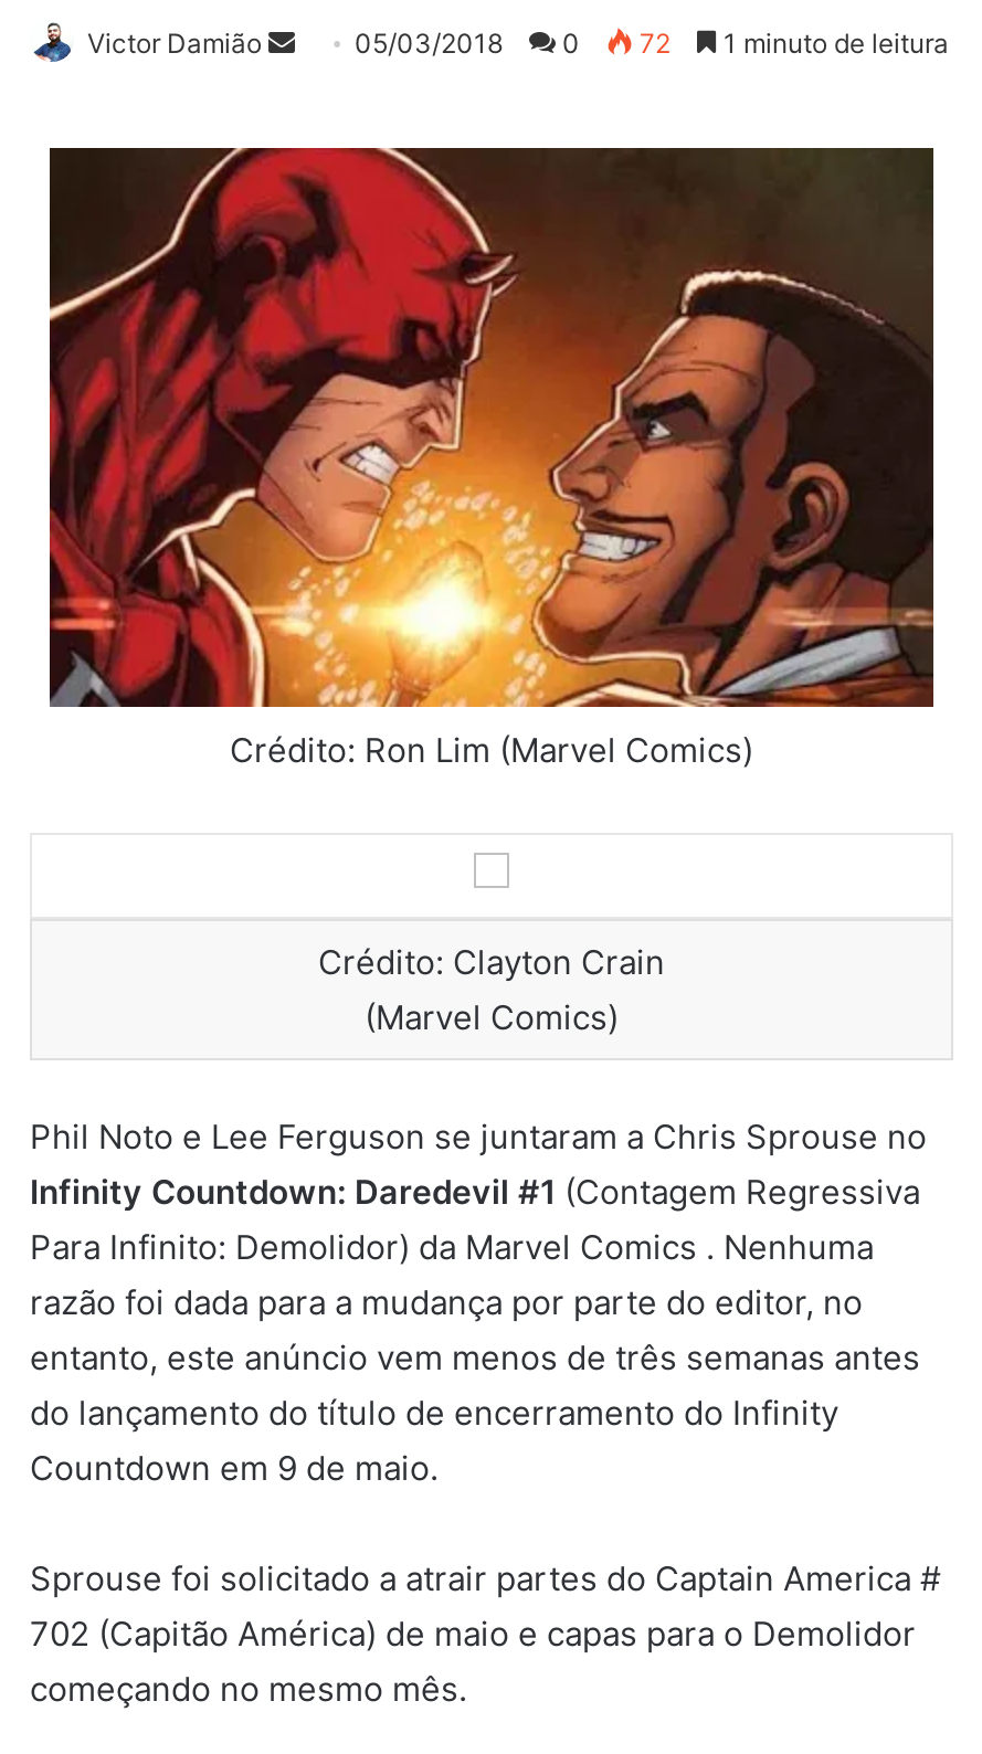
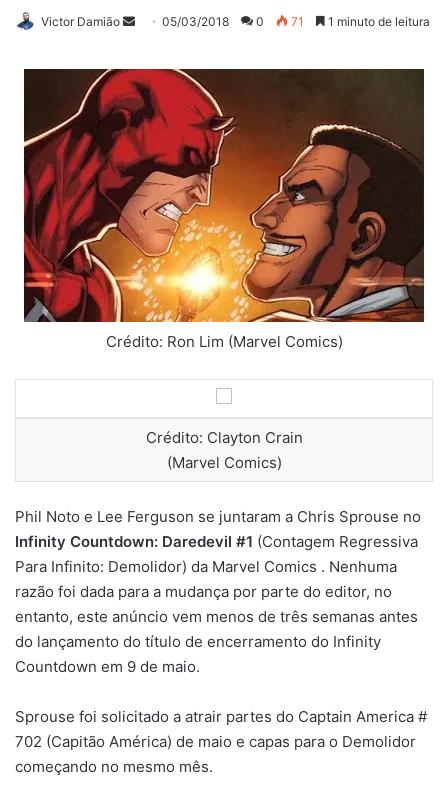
[633,26,670,59] 72 -> [288,14,304,29] 71

